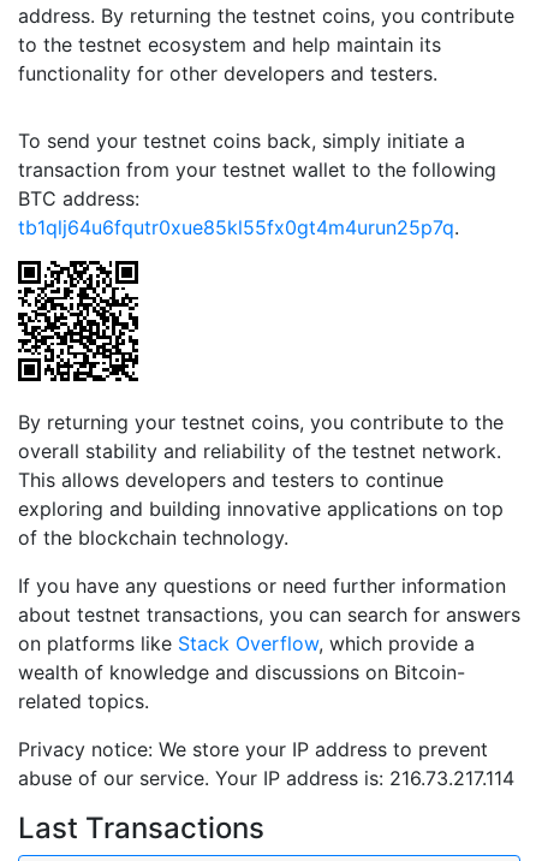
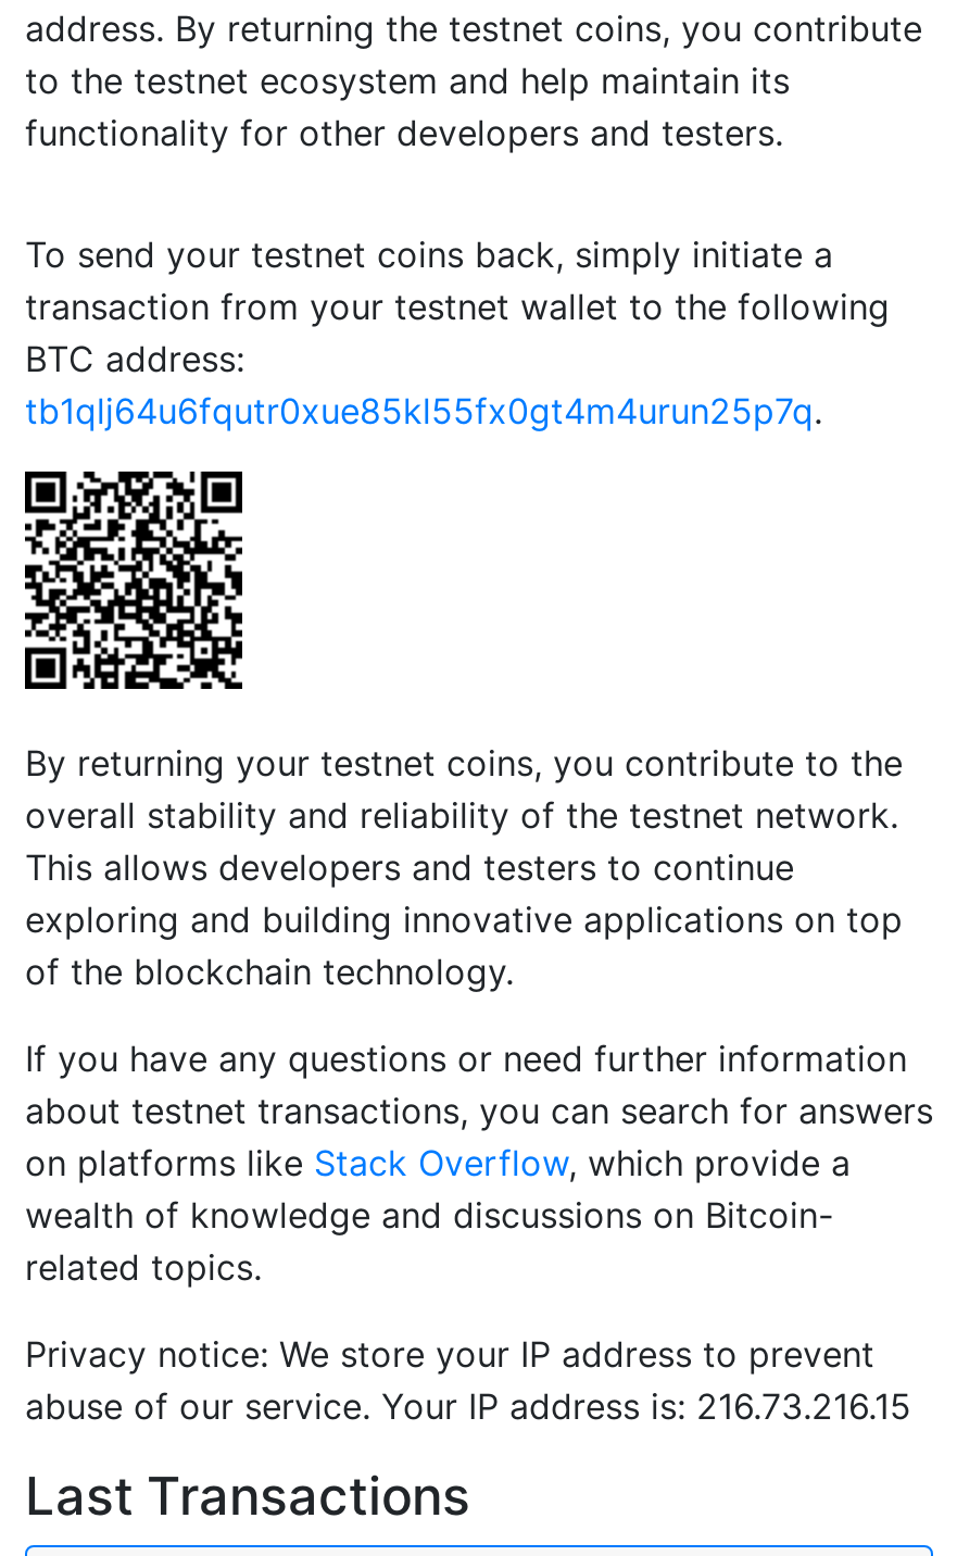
[18,766,514,790] abuse of our service. Your IP address is: 216.73.217.114 -> [25,1384,911,1428] abuse of our service. Your IP address is: 216.73.216.15

